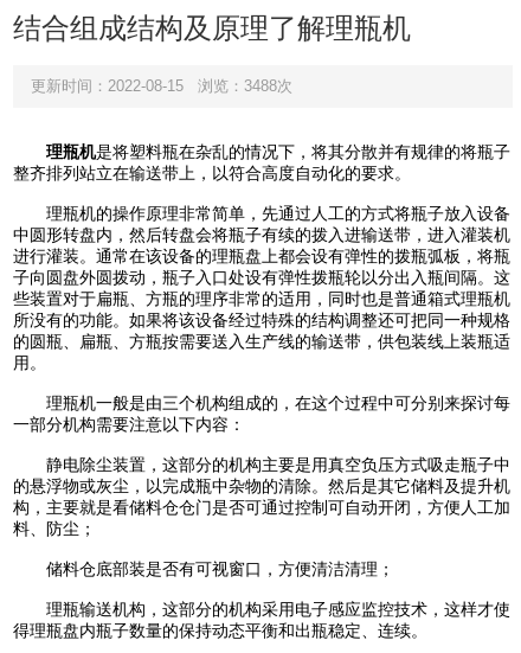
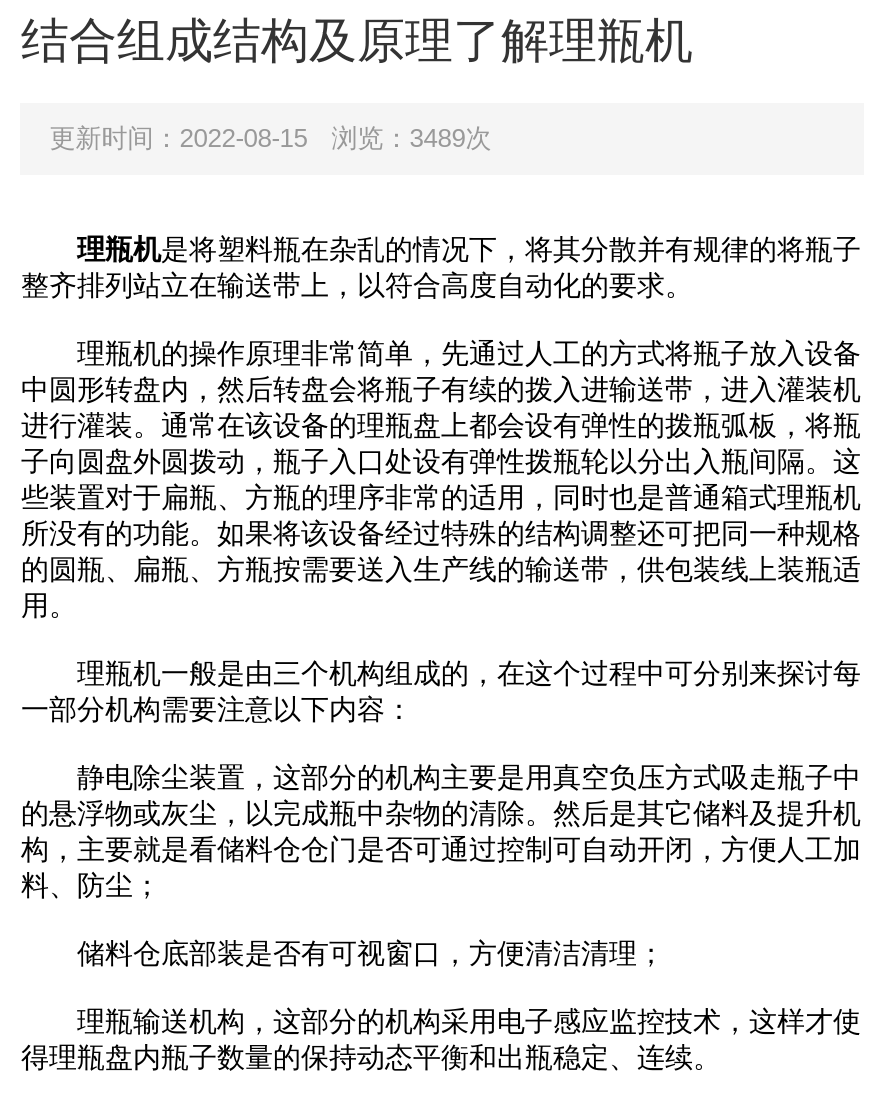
[31,78,292,95] 更新时间：2022-08-15 浏览：3488次 -> [50,124,491,154] 更新时间：2022-08-15 浏览：3489次

